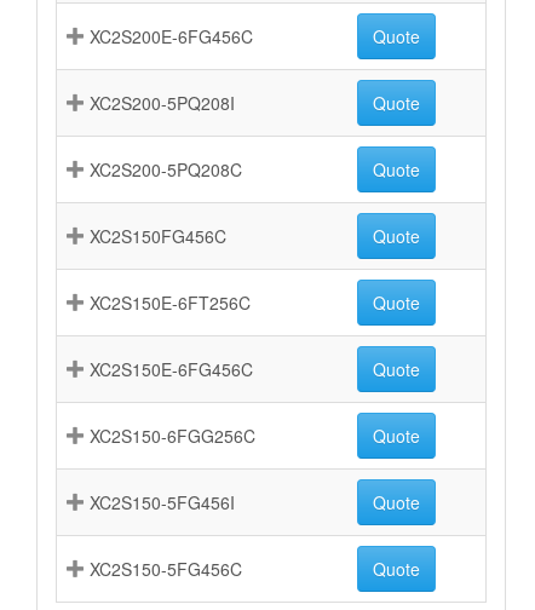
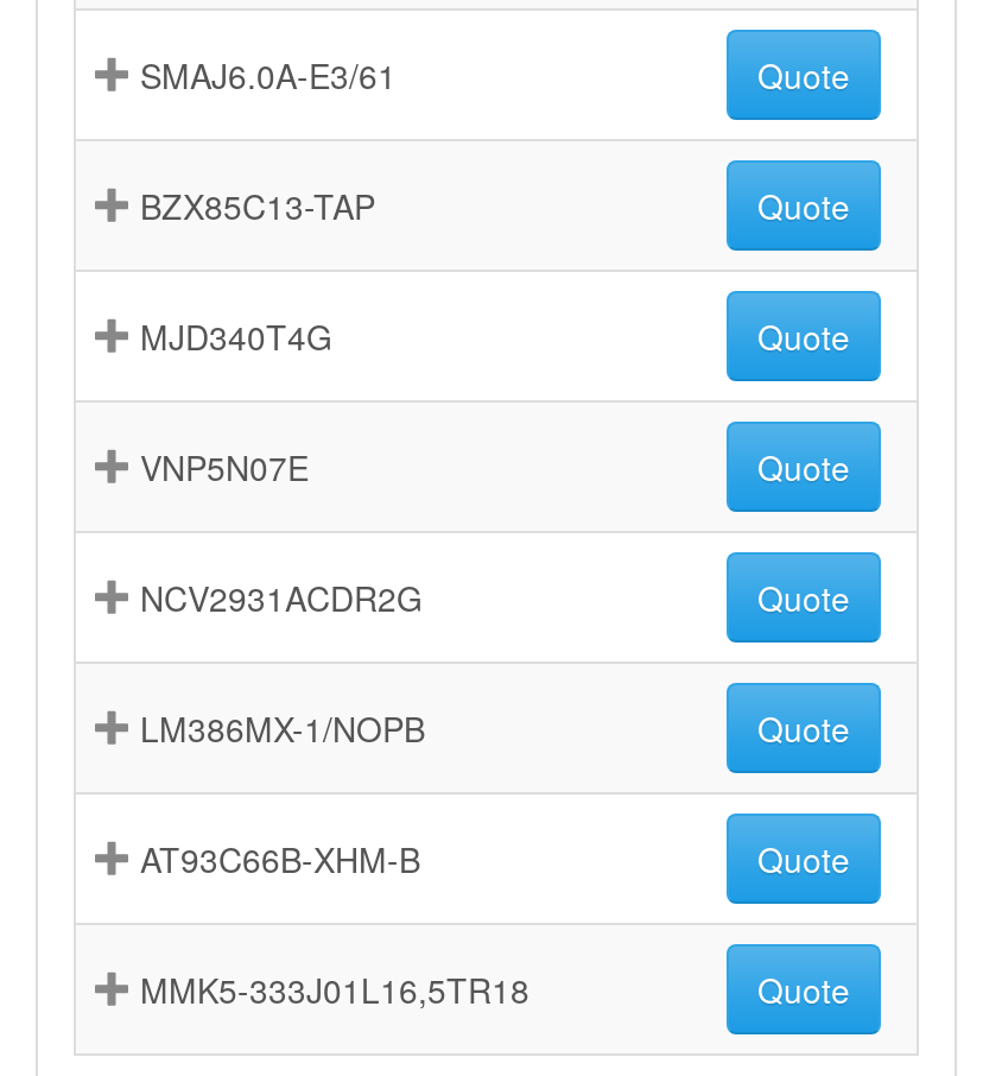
[90,24,253,48] XC2S200E-6FG456C -> [140,51,397,99] SMAJ6.0A-E3/61
[90,91,235,115] XC2S200-5PQ208I -> [140,182,375,229] BZX85C13-TAP
[90,157,242,182] XC2S200-5PQ208C -> [140,312,332,360] MJD340T4G
[90,224,226,248] XC2S150FG456C -> [140,443,309,490] VNP5N07E
[90,290,251,315] XC2S150E-6FT256C -> [140,574,423,621] NCV2931ACDR2G
[90,357,253,381] XC2S150E-6FG456C -> [140,704,425,752] LM386MX-1/NOPB
[90,424,255,448] XC2S150-6FGG256C -> [140,835,420,882] AT93C66B-XHM-B
[90,490,420,581] XC2S150-5FG456I | Quote | XC2S150-5FG456C -> [140,966,529,1013] MMK5-333J01L16,5TR18

